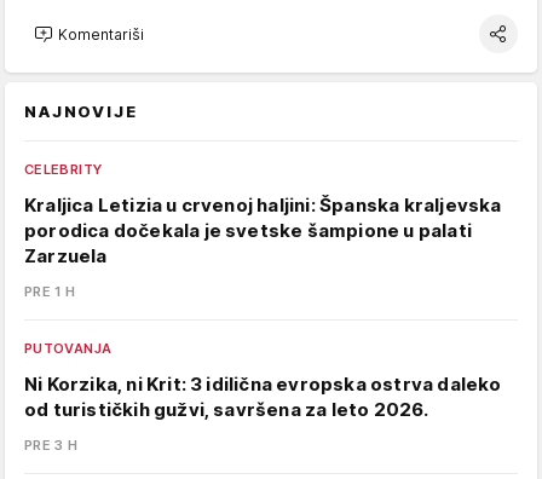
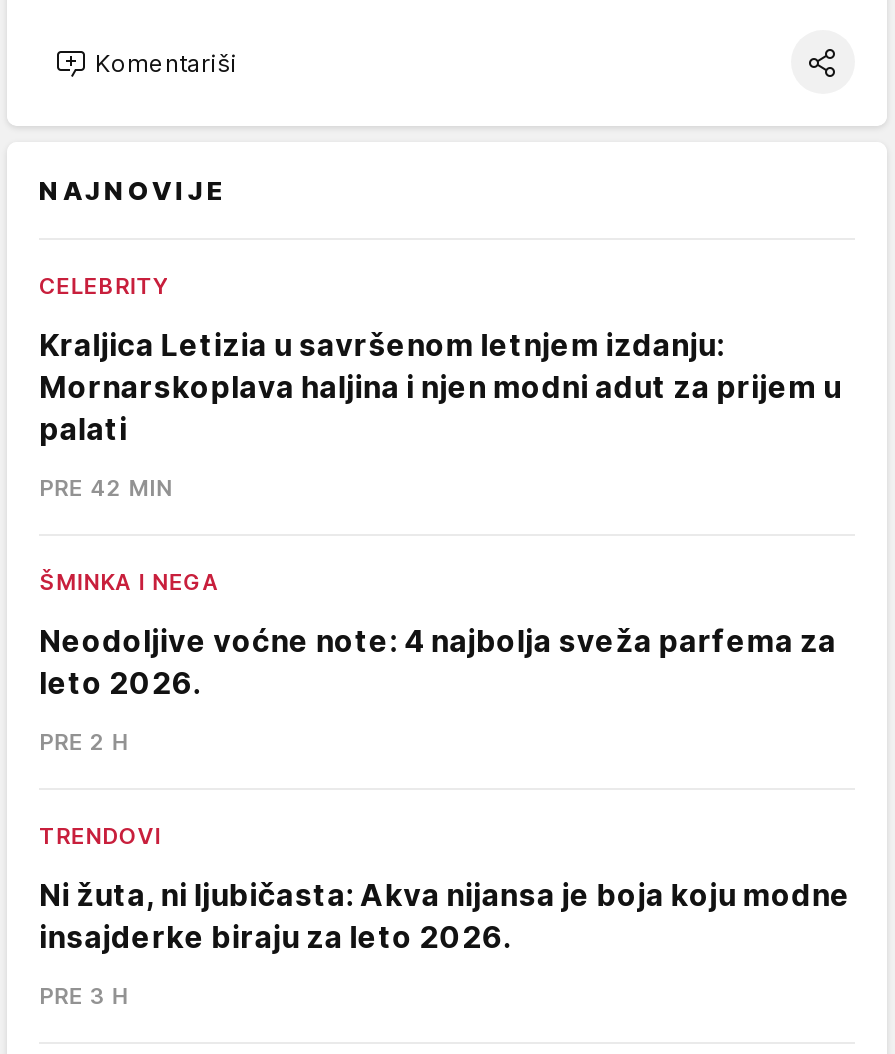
[24,194,501,421] Kraljica Letizia u crvenoj haljini: Španska kraljevska | porodica dočekala je svetske šampione u palati | Zarzuela | PRE 1 H | PUTOVANJA | Ni Korzika, ni Krit: 3 idilična evropska ostrva daleko | od turističkih gužvi, savršena za leto 2026. -> [39,326,850,956] Kraljica Letizia u savršenom letnjem izdanju: | Mornarskoplava haljina i njen modni adut za prijem u | palati | PRE 42 MIN | ŠMINKA I NEGA | Neodoljive voćne note: 4 najbolja sveža parfema za | leto 2026. | PRE 2 H | TRENDOVI | Ni žuta, ni ljubičasta: Akva nijansa je boja koju modne | insajderke biraju za leto 2026.

